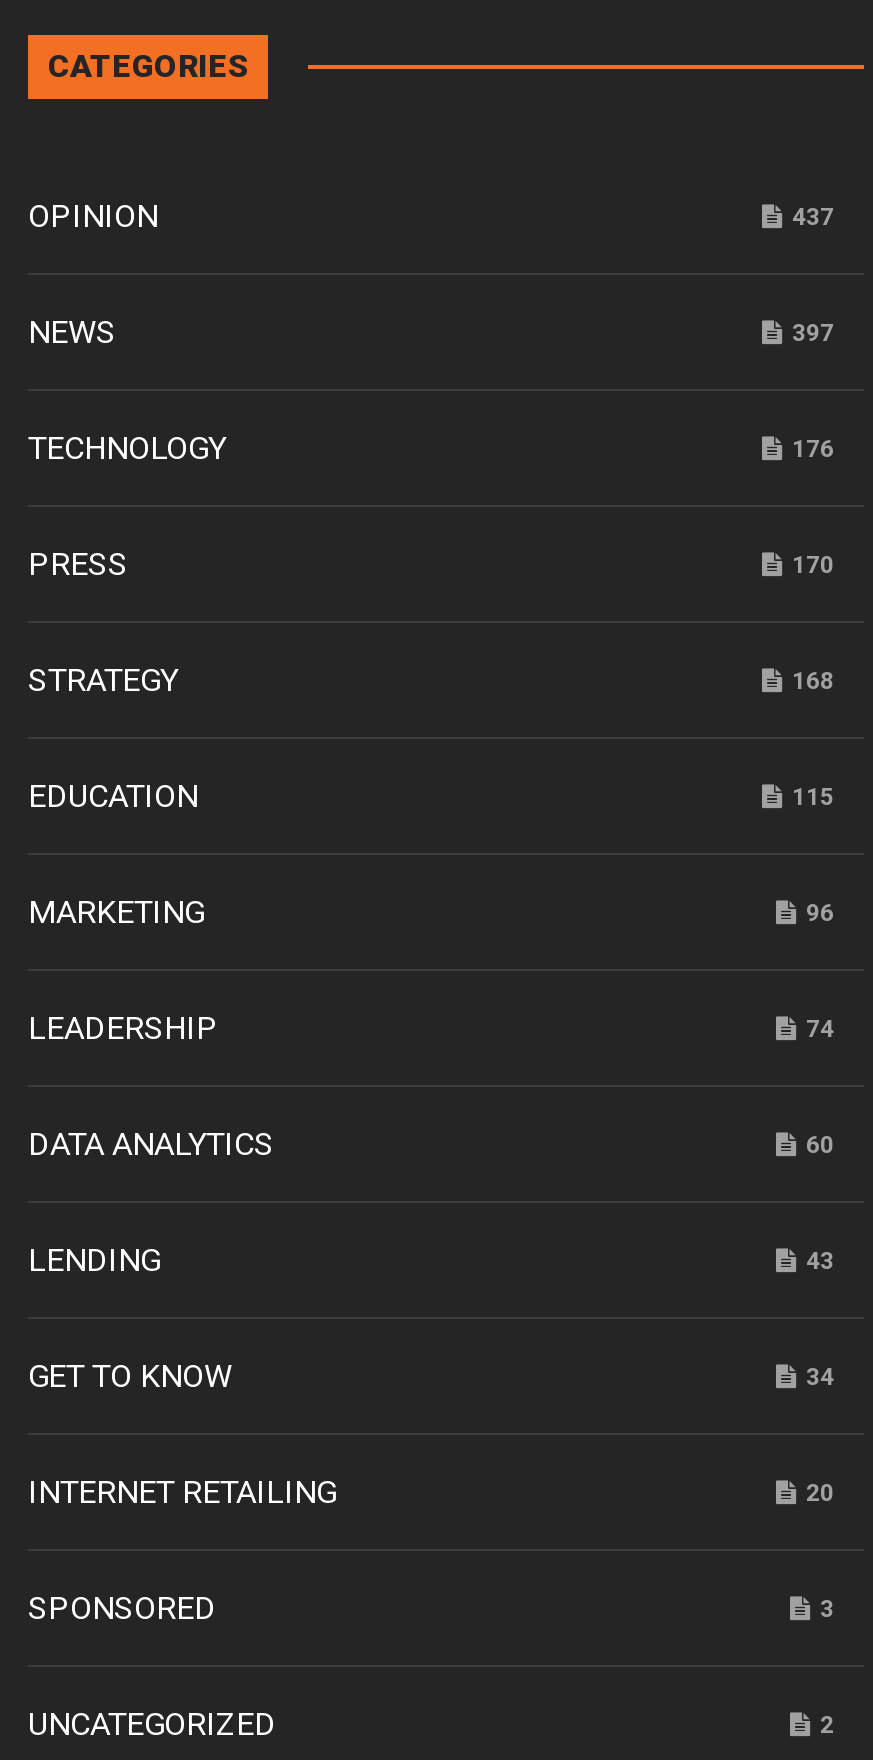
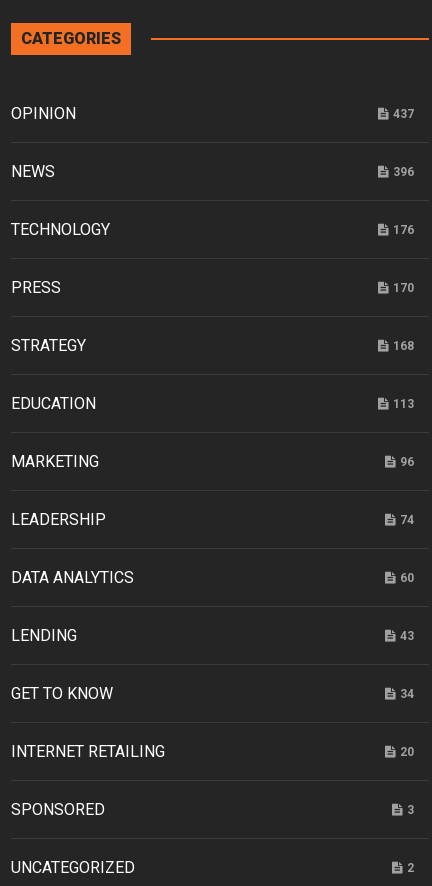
[792,320,834,348] 397 -> [393,165,414,179] 396
[792,784,834,812] 115 -> [393,397,414,411] 113

